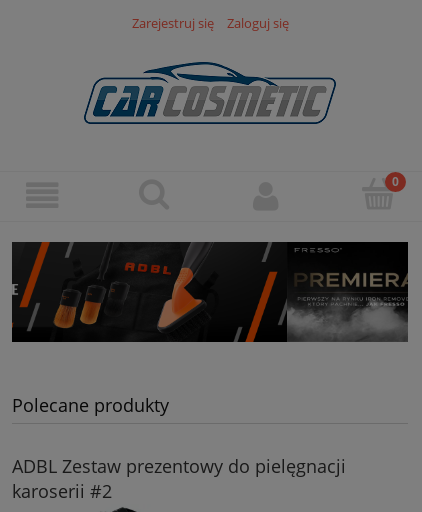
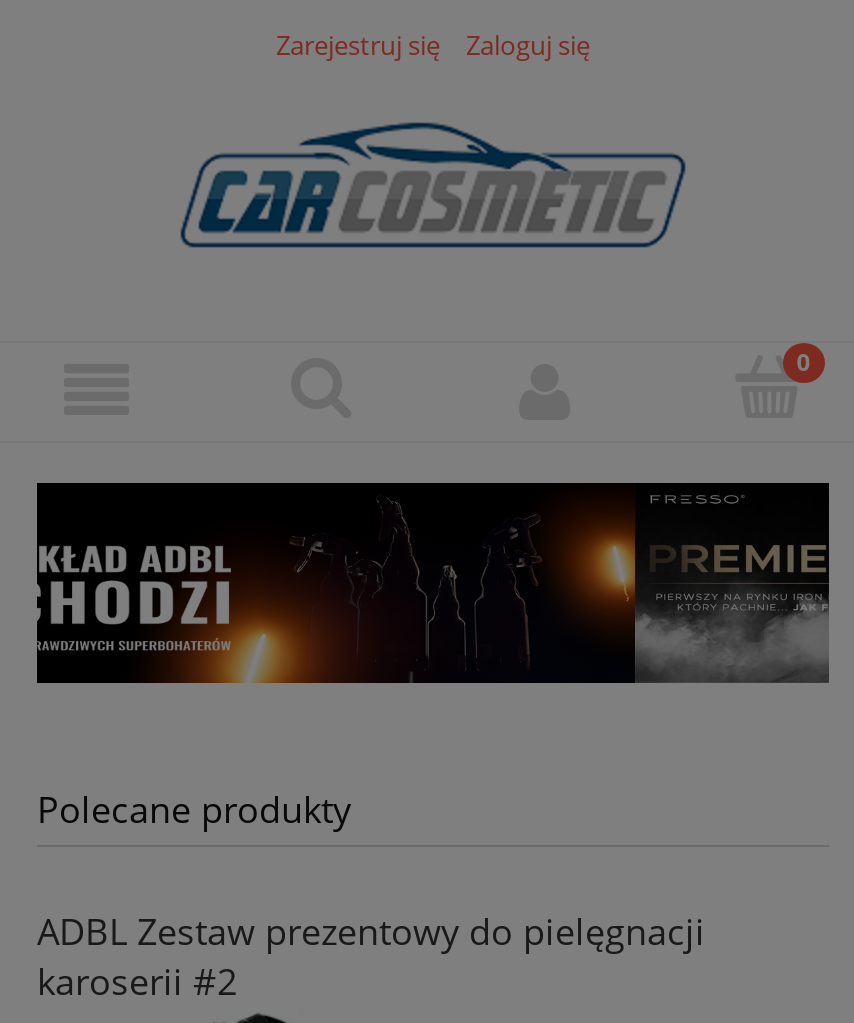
[11,241,409,343] [image] -> [35,481,831,685] [image]

